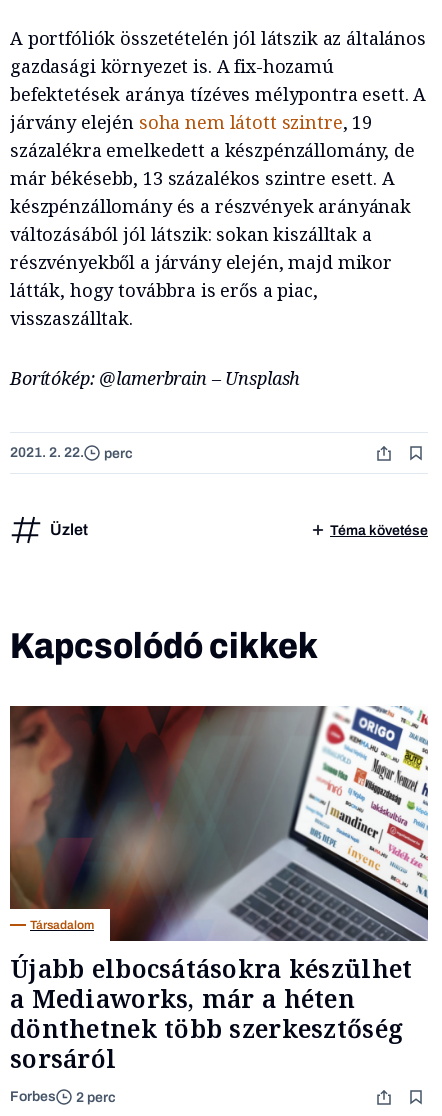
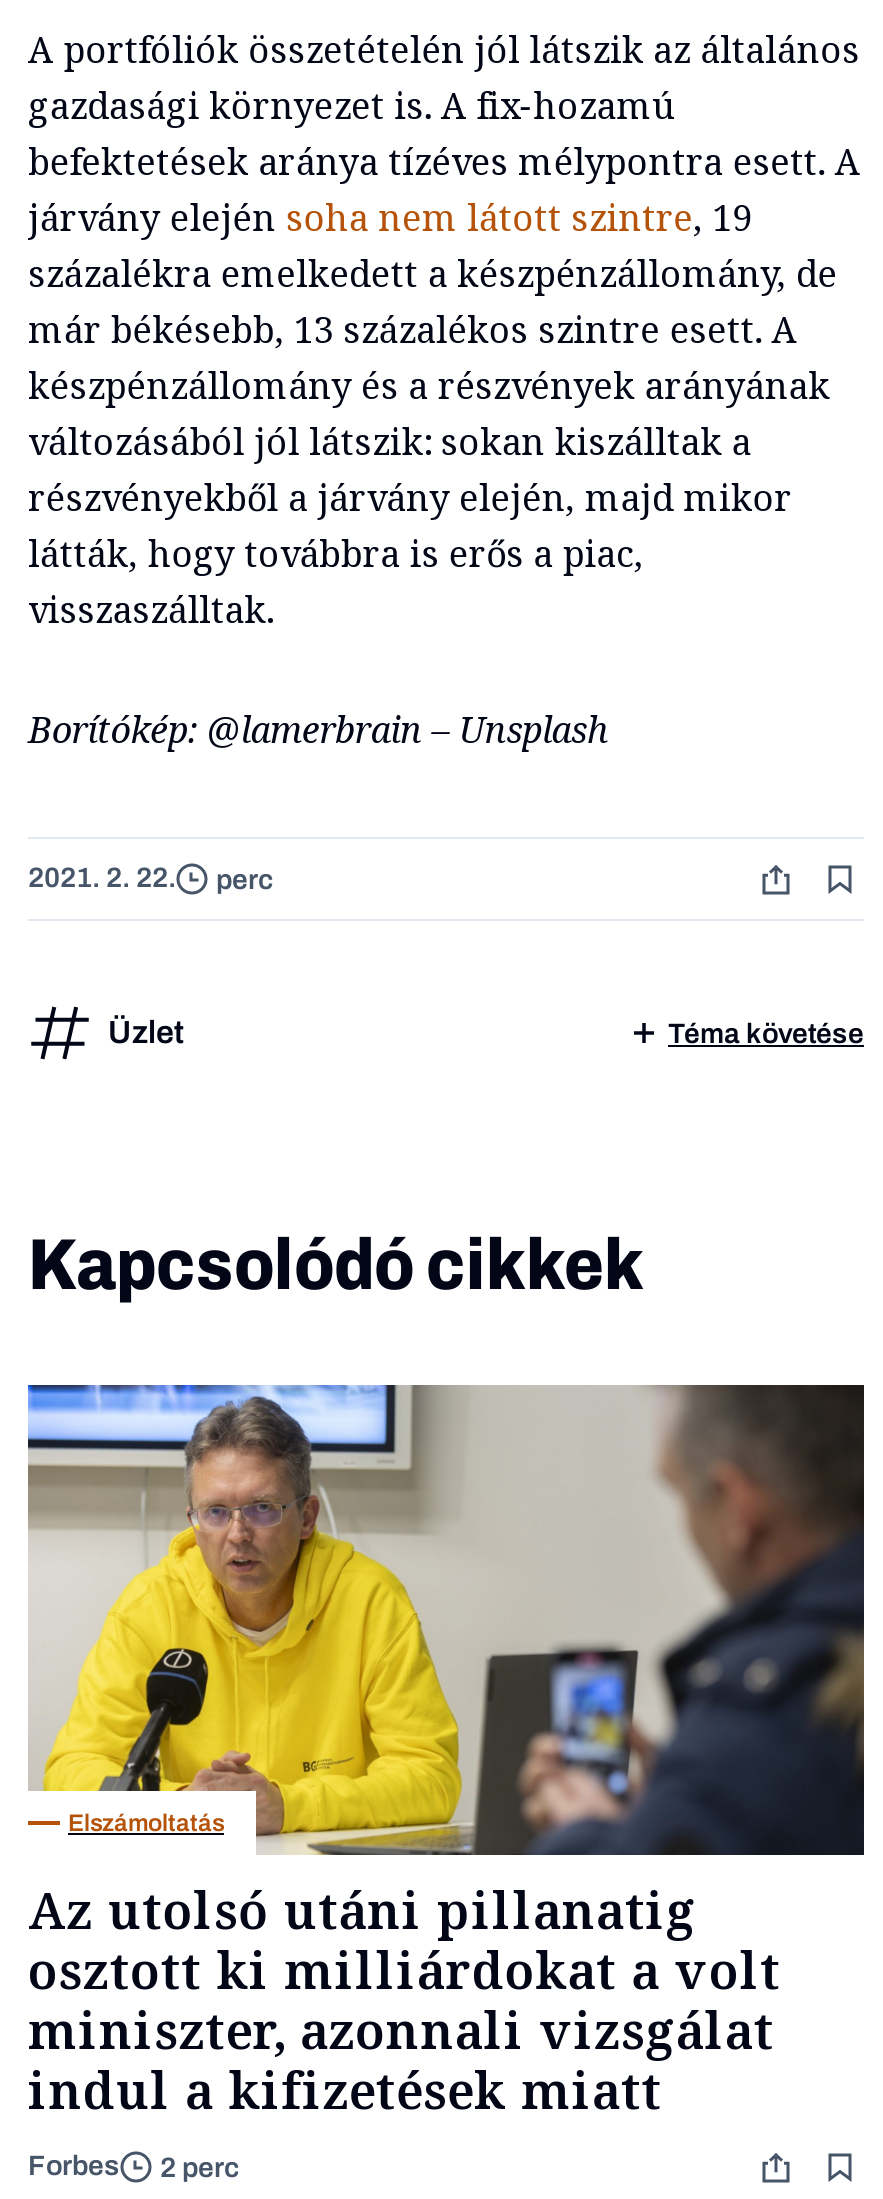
[9,705,428,942] [image] | Társadalom -> [26,1383,866,1857] [image] | Elszámoltatás
[10,951,412,1075] Újabb elbocsátásokra készülhet | a Mediaworks, már a héten | dönthetnek több szerkesztőség | sorsáról -> [28,1876,781,2124] Az utolsó utáni pillanatig | osztott ki milliárdokat a volt | miniszter, azonnali vizsgálat | indul a kifizetések miatt

